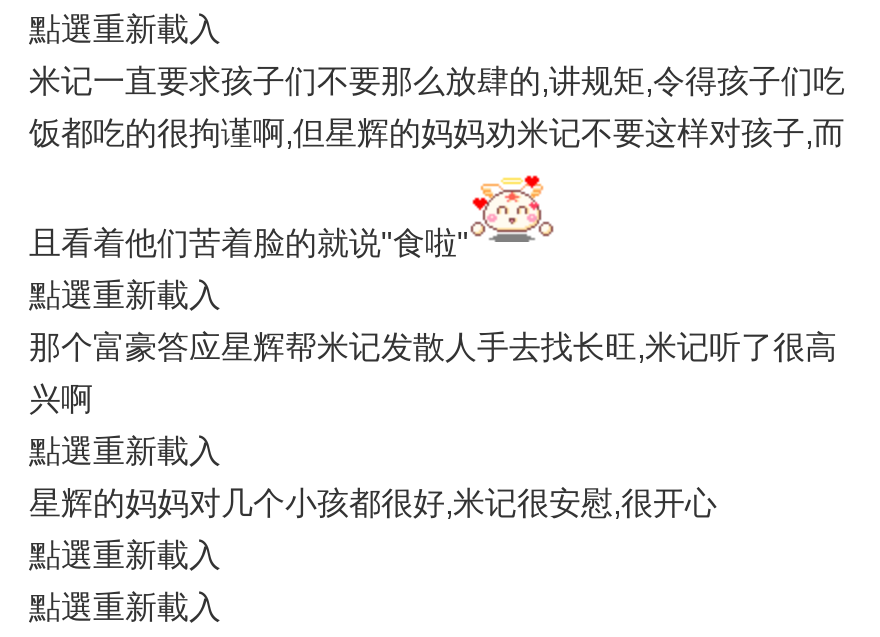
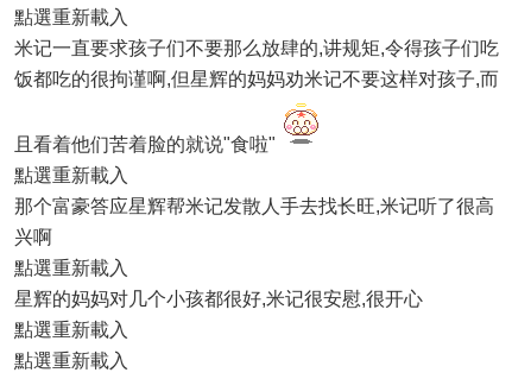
[471,172,555,240] [image] -> [278,102,325,140] [image]

